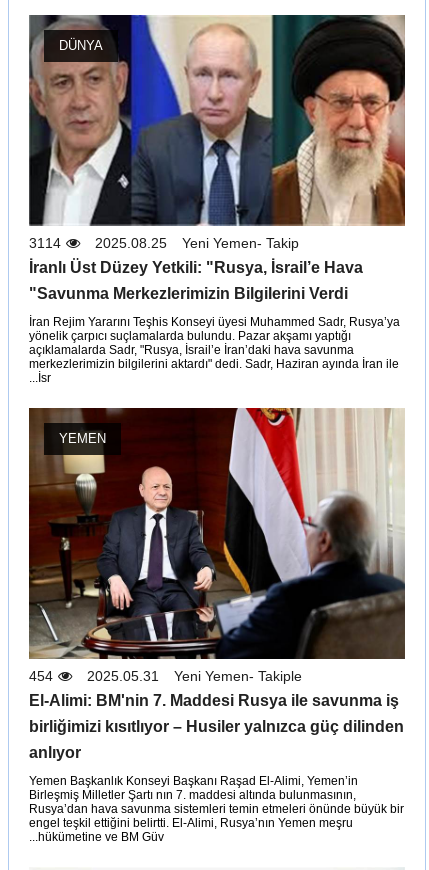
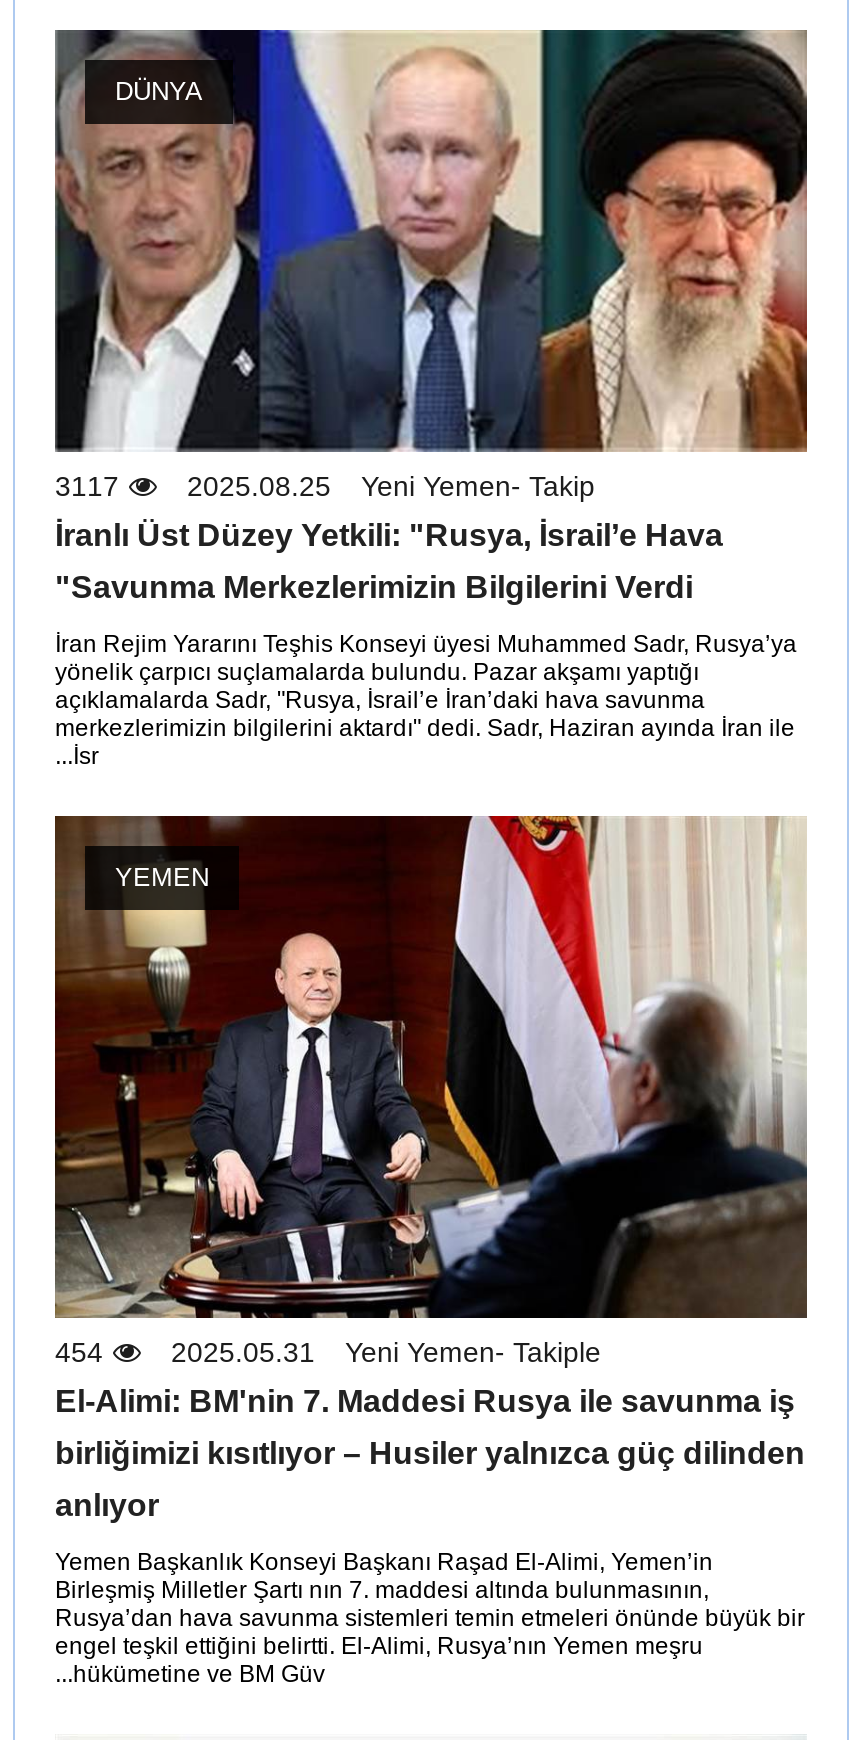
[29,234,61,250] 3114 -> [55,469,119,501] 3117

